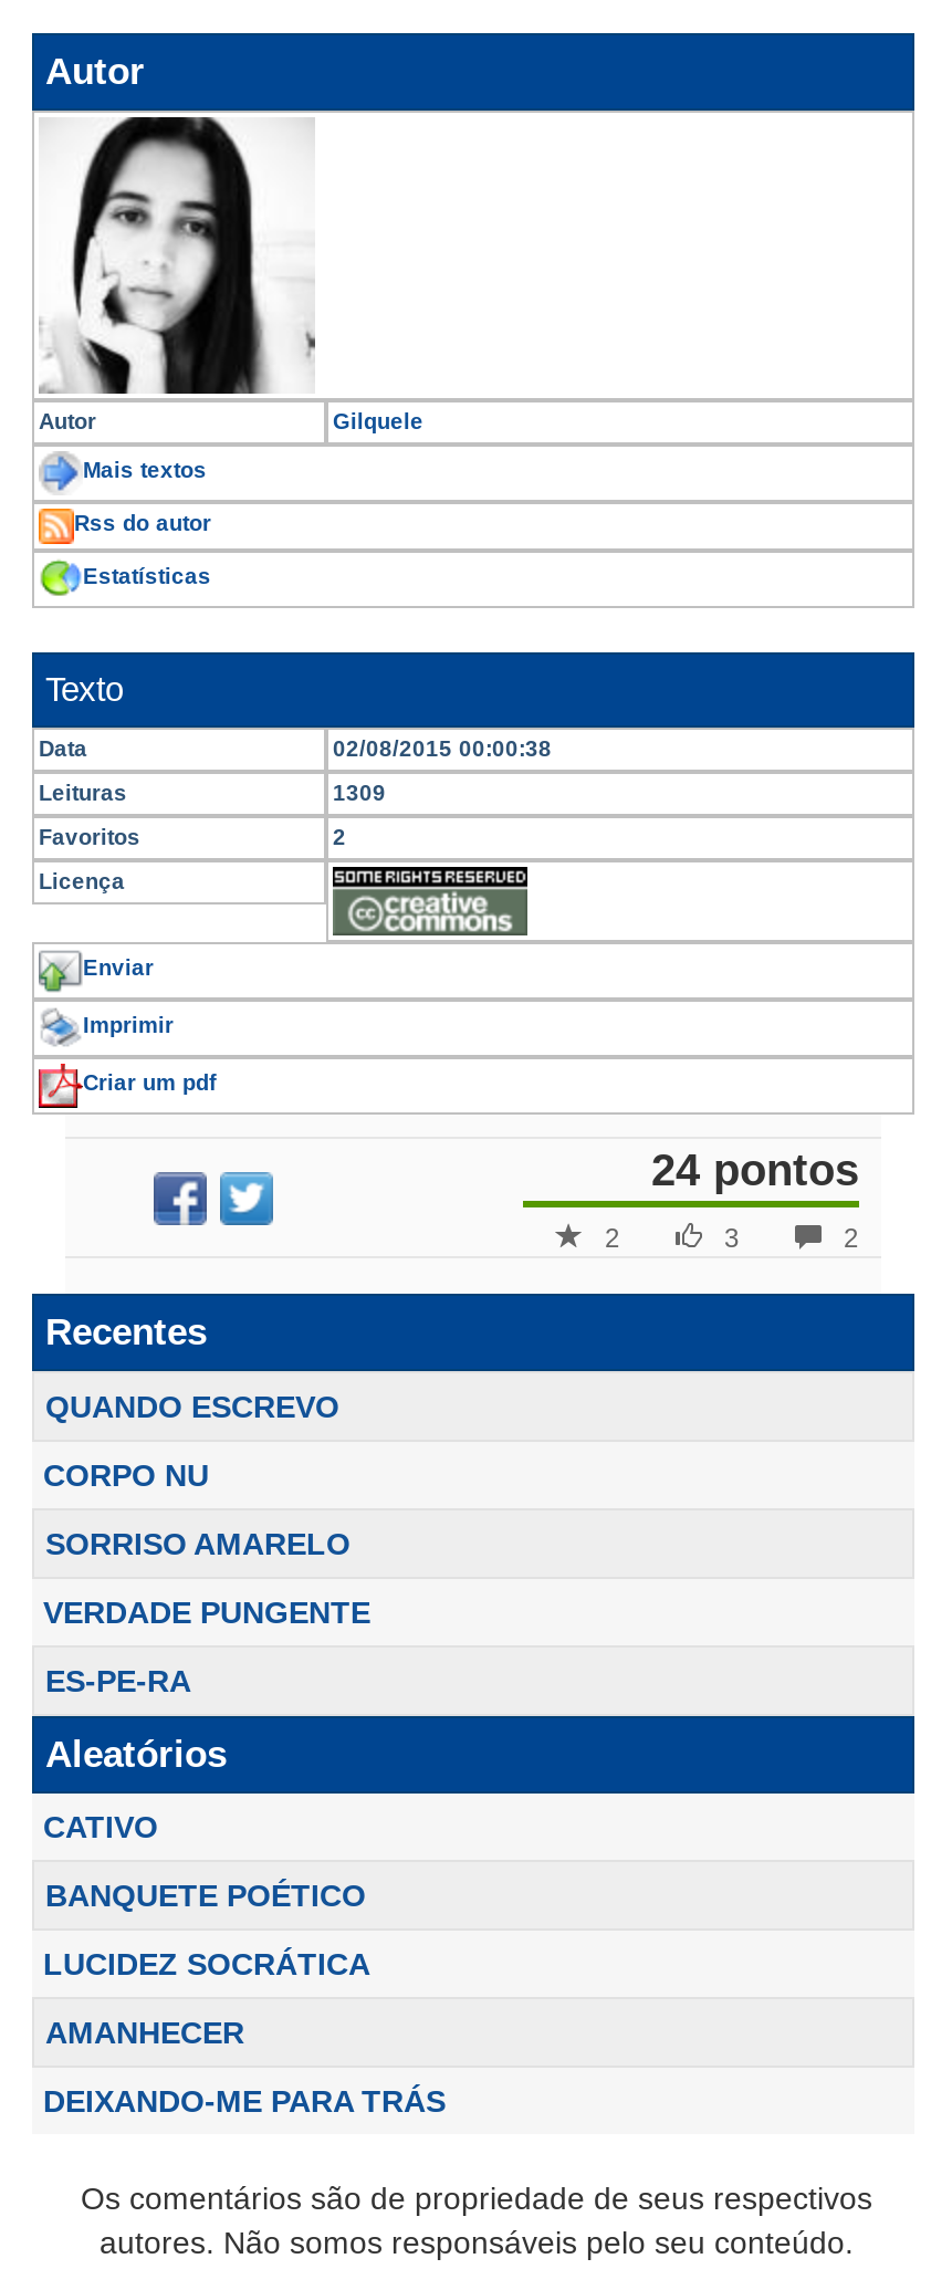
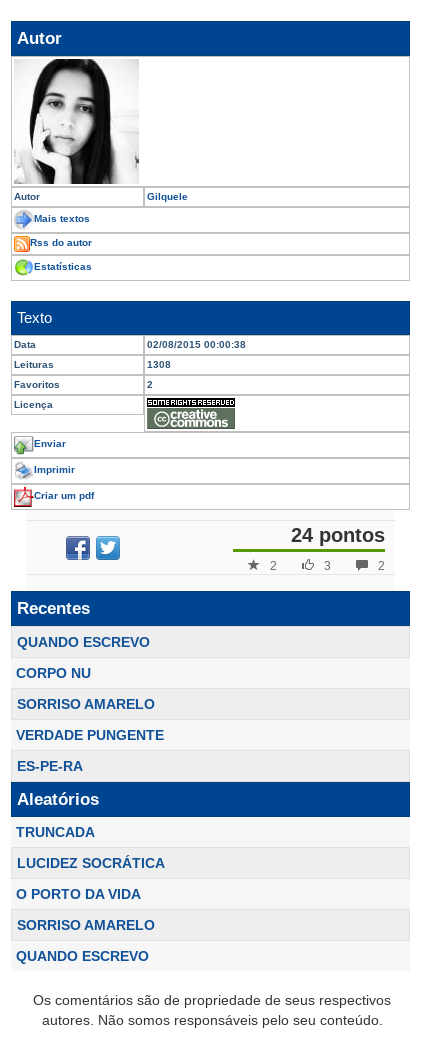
[333,781,386,805] 1309 -> [147,359,171,370] 1308
[43,1809,366,1913] CATIVO | BANQUETE POÉTICO -> [16,824,95,840] TRUNCADA
moved [43,1946,370,1981] -> [17,855,165,871]: LUCIDEZ SOCRÁTICA
[43,2015,446,2119] AMANHECER | DEIXANDO-ME PARA TRÁS -> [16,886,155,964] O PORTO DA VIDA | SORRISO AMARELO | QUANDO ESCREVO

